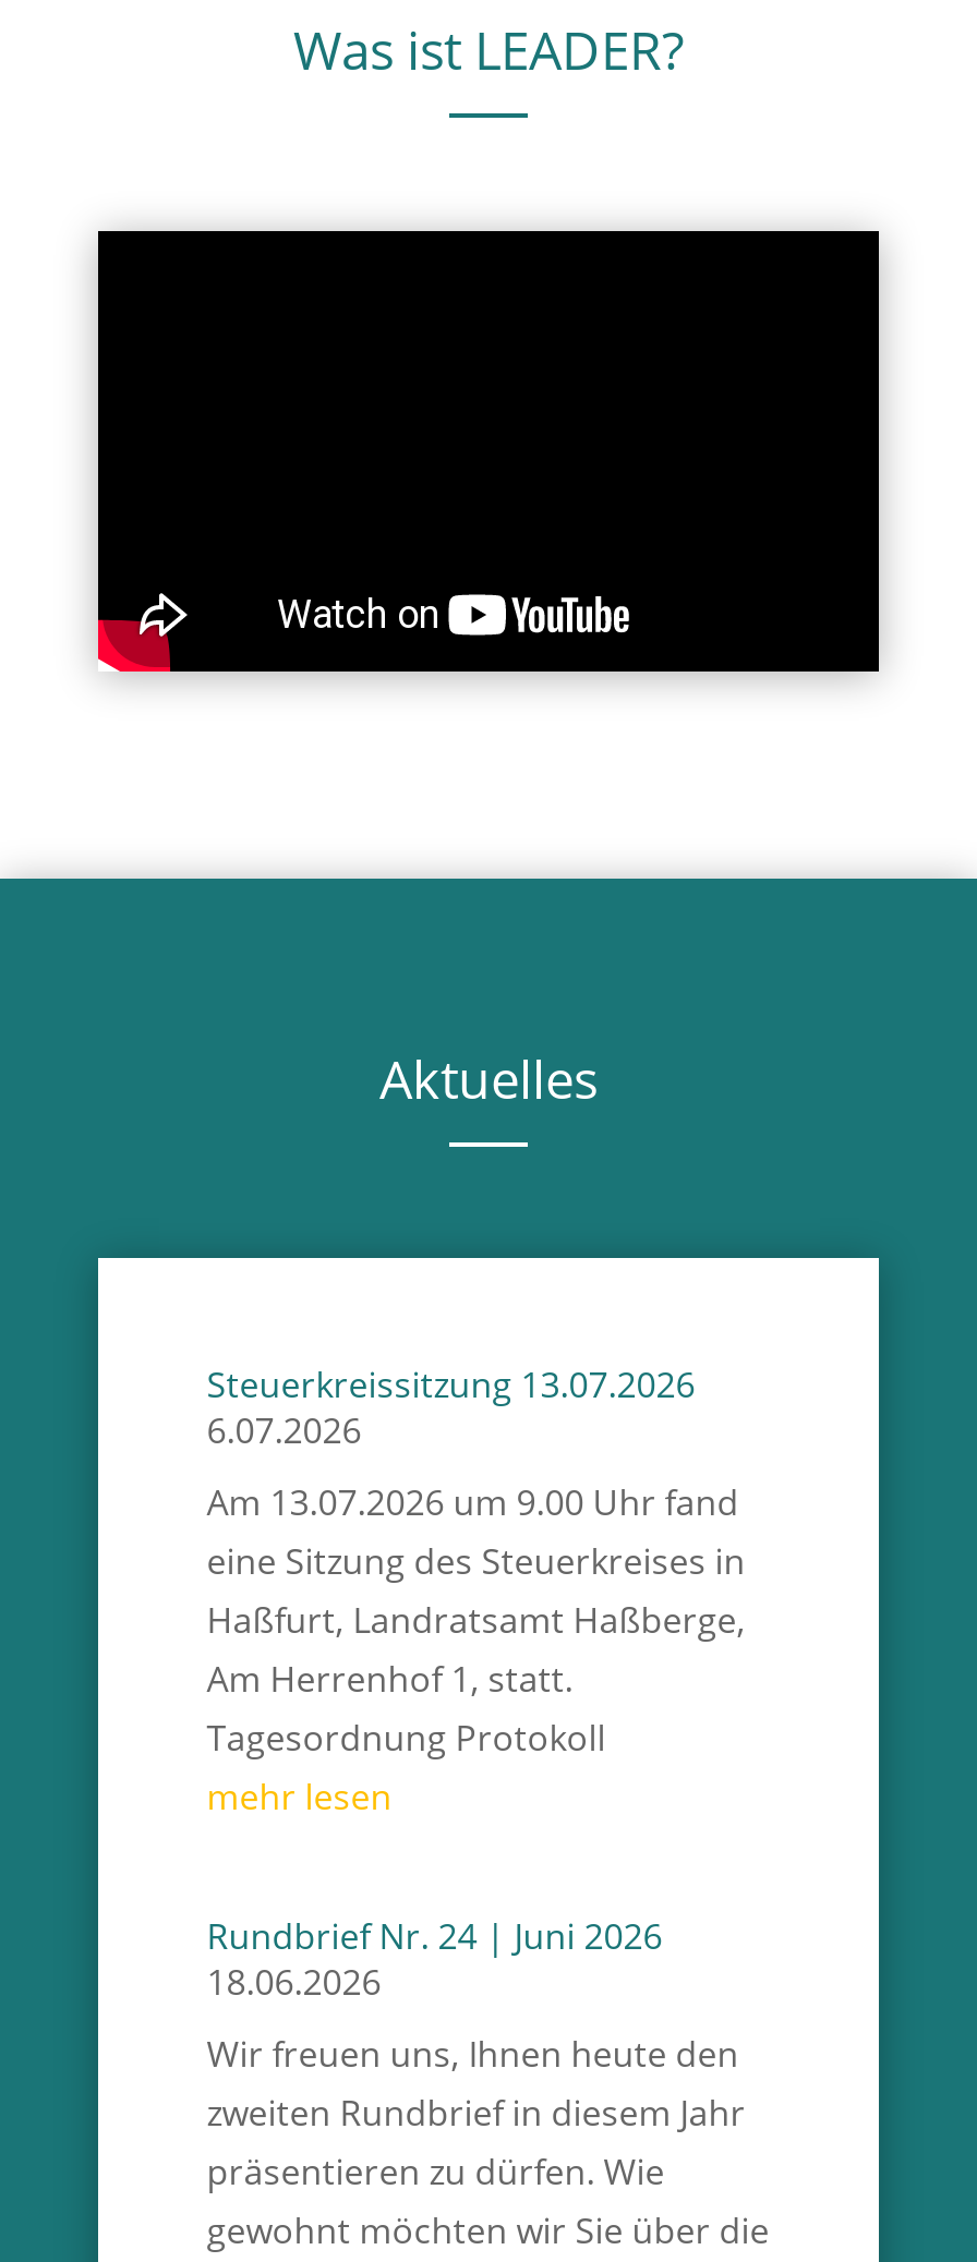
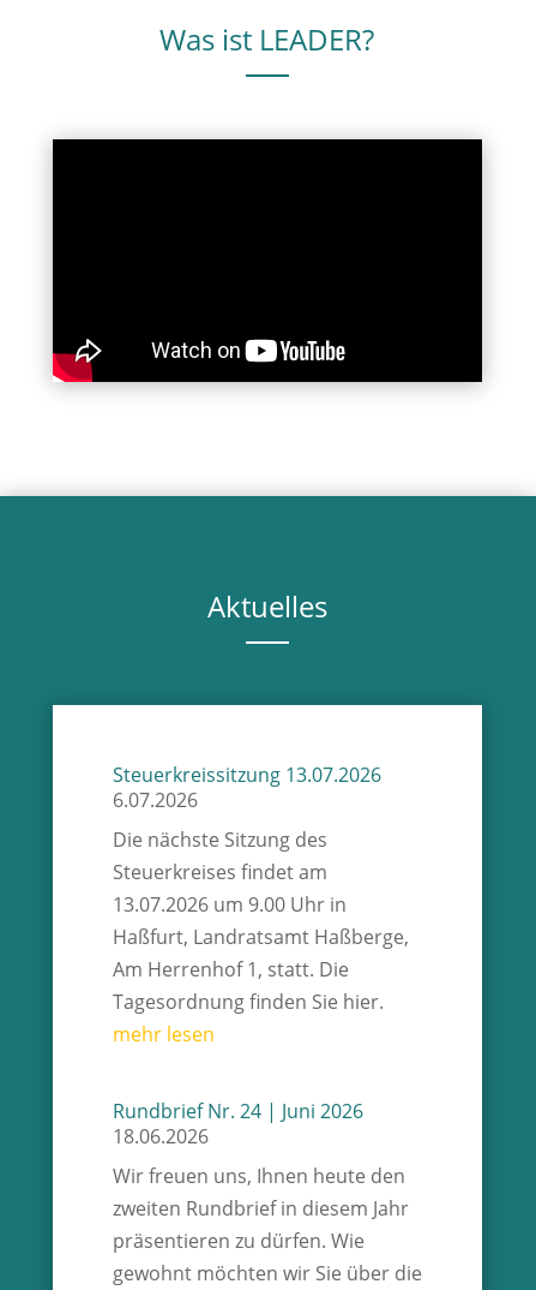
[207,1479,745,1585] Am 13.07.2026 um 9.00 Uhr fand | eine Sitzung des Steuerkreises in -> [112,826,346,917] Die nächste Sitzung des | Steuerkreises findet am | 13.07.2026 um 9.00 Uhr in
[207,1655,641,1762] Am Herrenhof 1, statt. | Tagesordnung Protokoll -> [112,956,388,1015] Am Herrenhof 1, statt. Die | Tagesordnung finden Sie hier.

